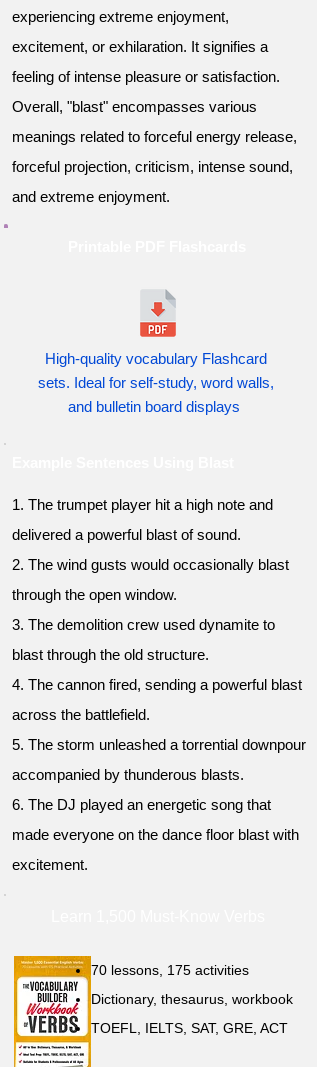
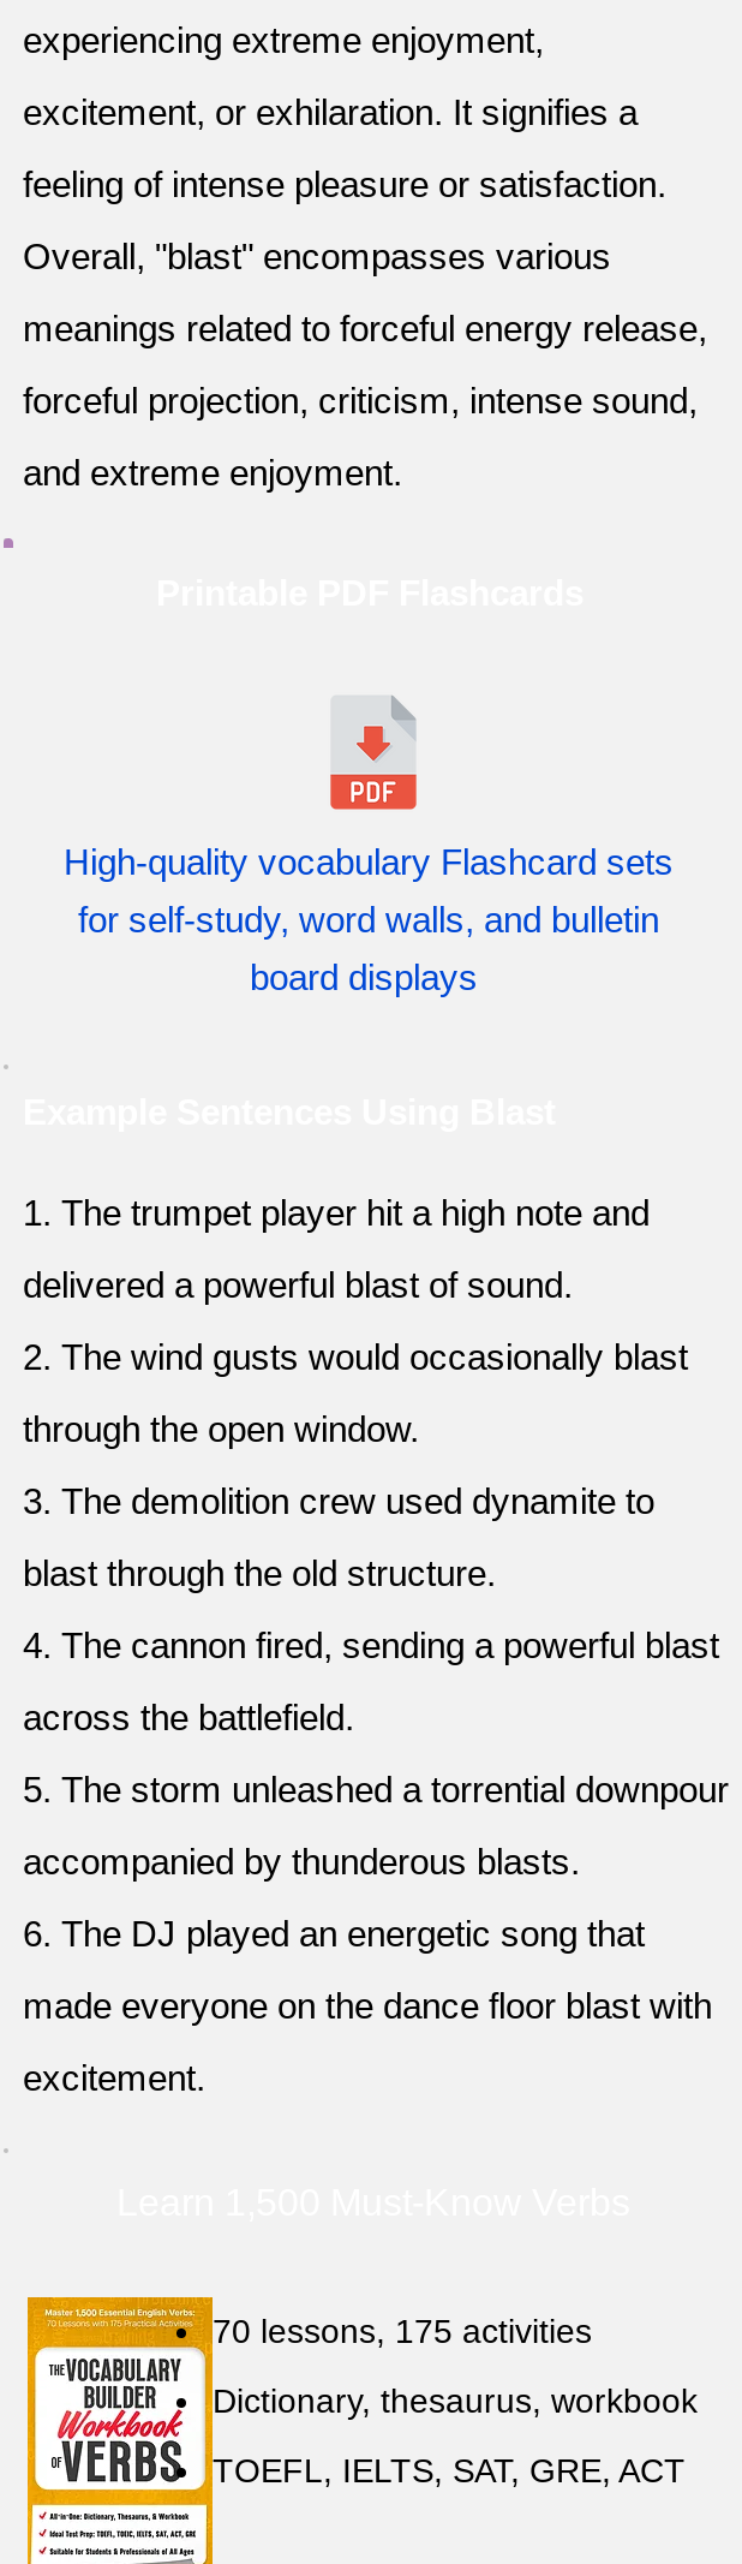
[38,350,274,415] High-quality vocabulary Flashcard | sets. Ideal for self-study, word walls, | and bulletin board displays -> [64,841,674,997] High-quality vocabulary Flashcard sets | for self-study, word walls, and bulletin | board displays

